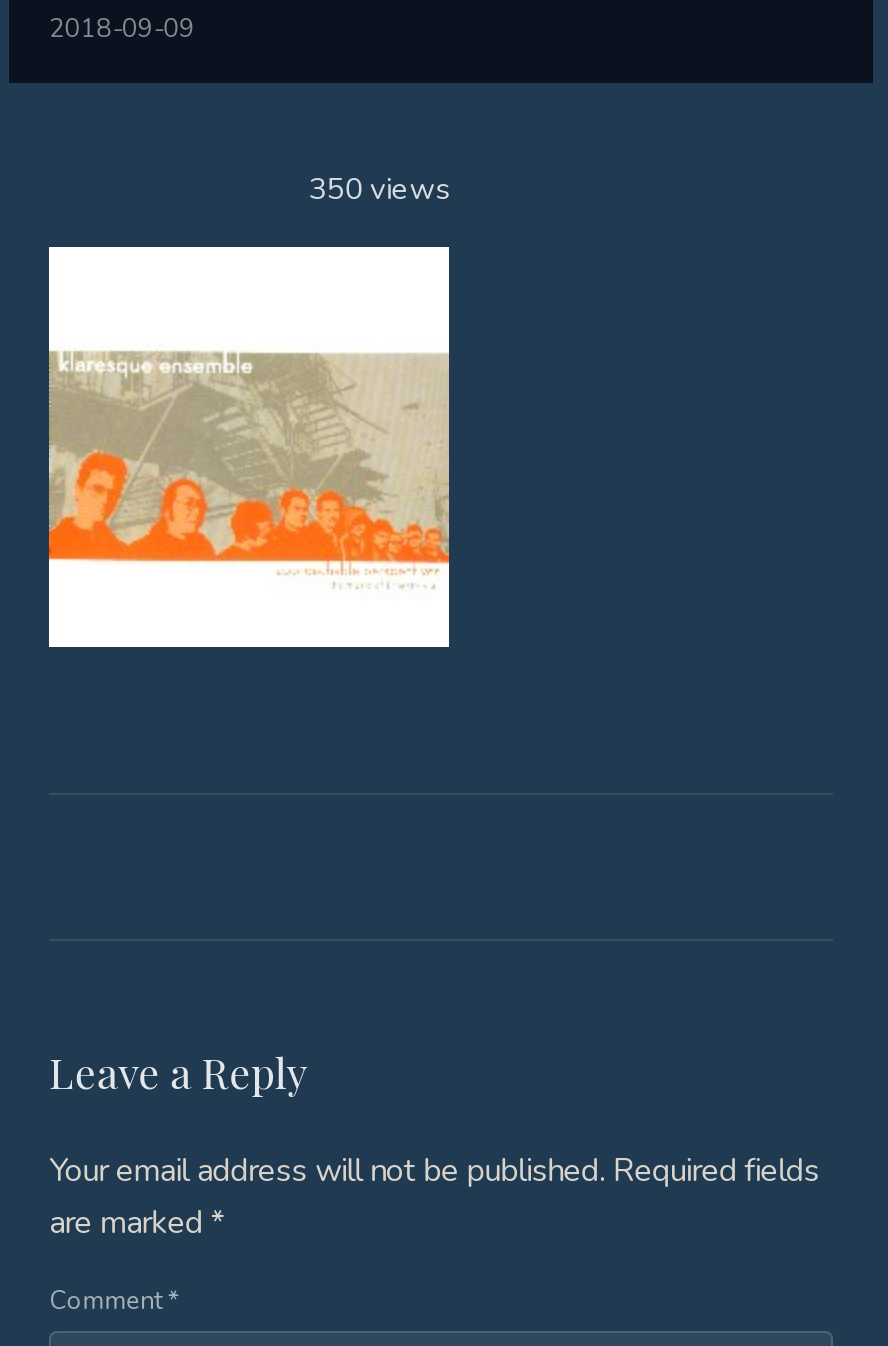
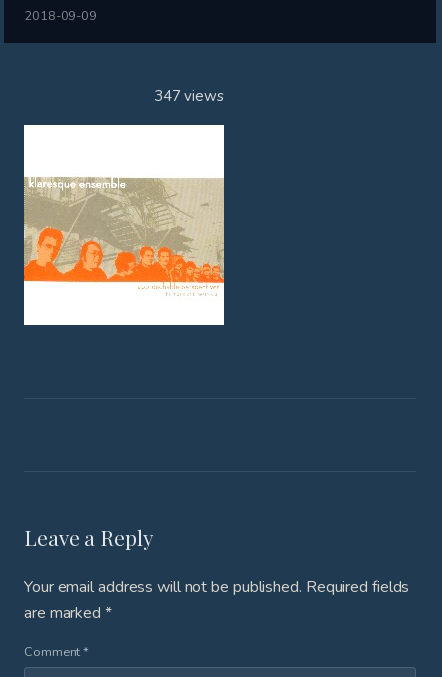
[309,169,449,209] 350 views -> [154,86,224,106] 347 views

